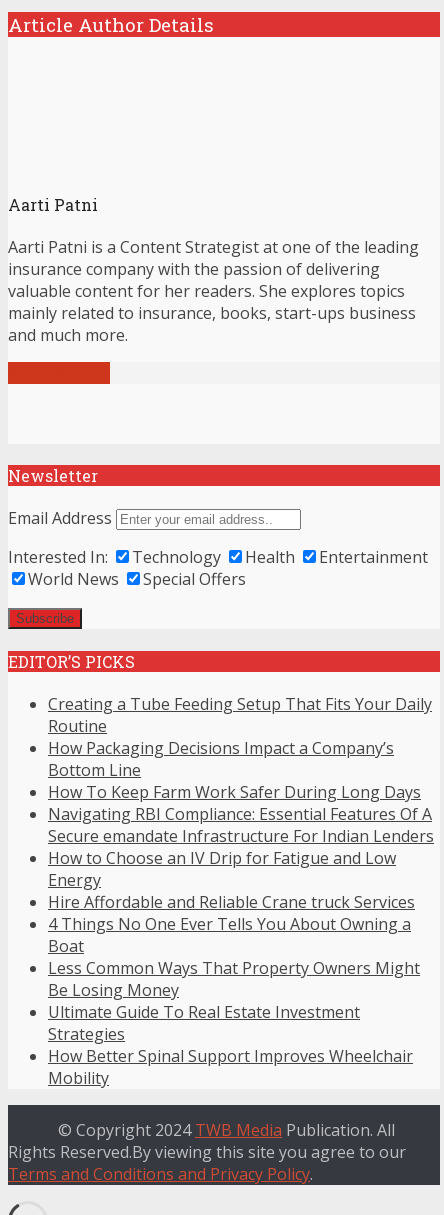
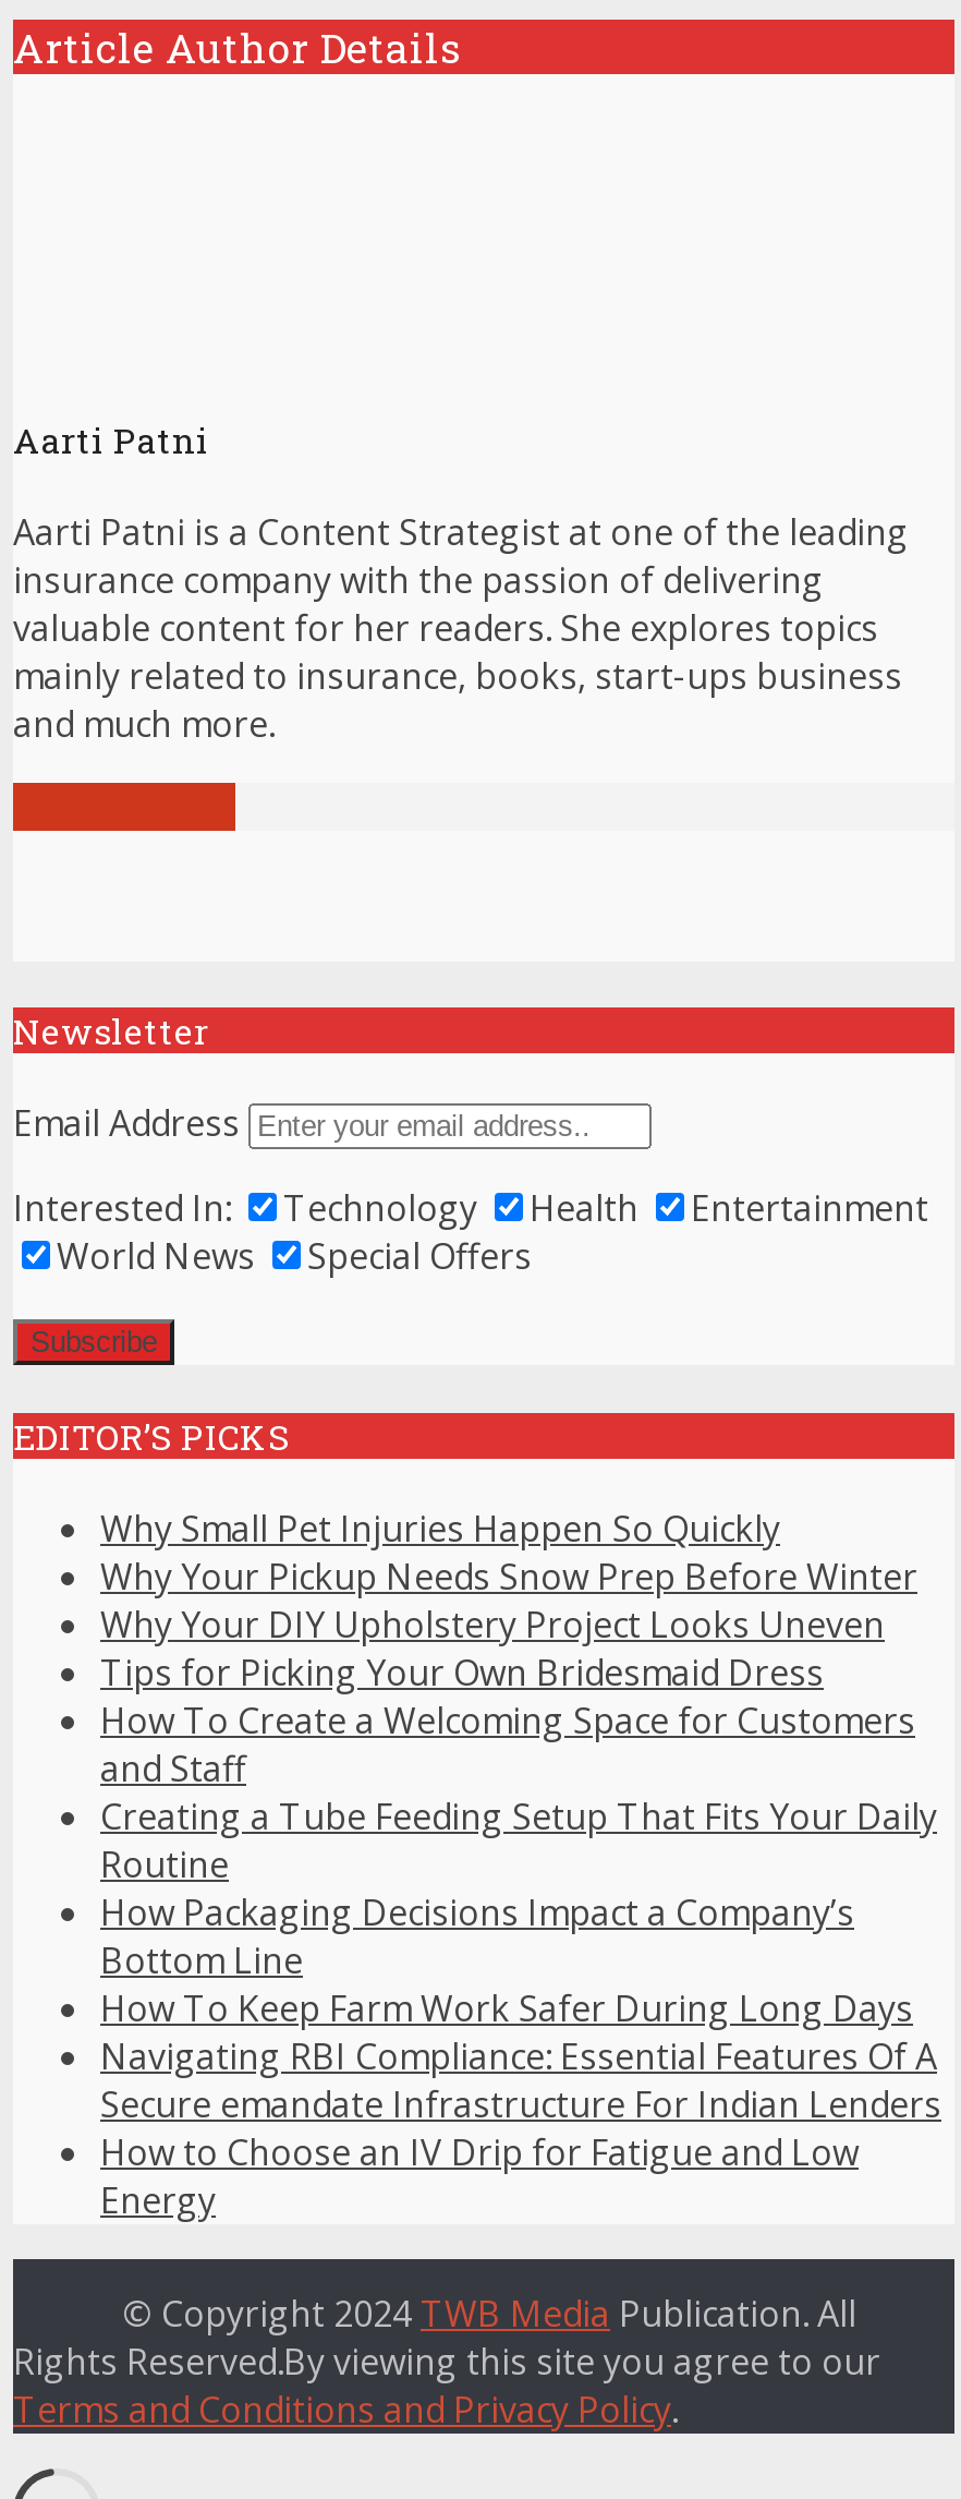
none -> [100,1504,917,1792] Why Small Pet Injuries Happen So Quickly | Why Your Pickup Needs Snow Prep Before Winter | Why Your DIY Upholstery Project Looks Uneven | Tips for Picking Your Own Bridesmaid Dress | How To Create a Welcoming Space for Customers | and Staff
moved [48,693,434,891] -> [100,1792,941,2224]: Creating a Tube Feeding Setup That Fits Your Daily | Routine | How Packaging Decisions Impact a Company’s | ... | How to Choose an IV Drip for Fatigue and Low | Energy
[48,891,420,1089] Hire Affordable and Reliable Crane truck Services | 4 Things No One Ever Tells You About Owning a | Boat | Less Common Ways That Property Owners Might | Be Losing Money | Ultimate Guide To Real Estate Investment | Strategies | How Better Spinal Support Improves Wheelchair | Mobility -> none

